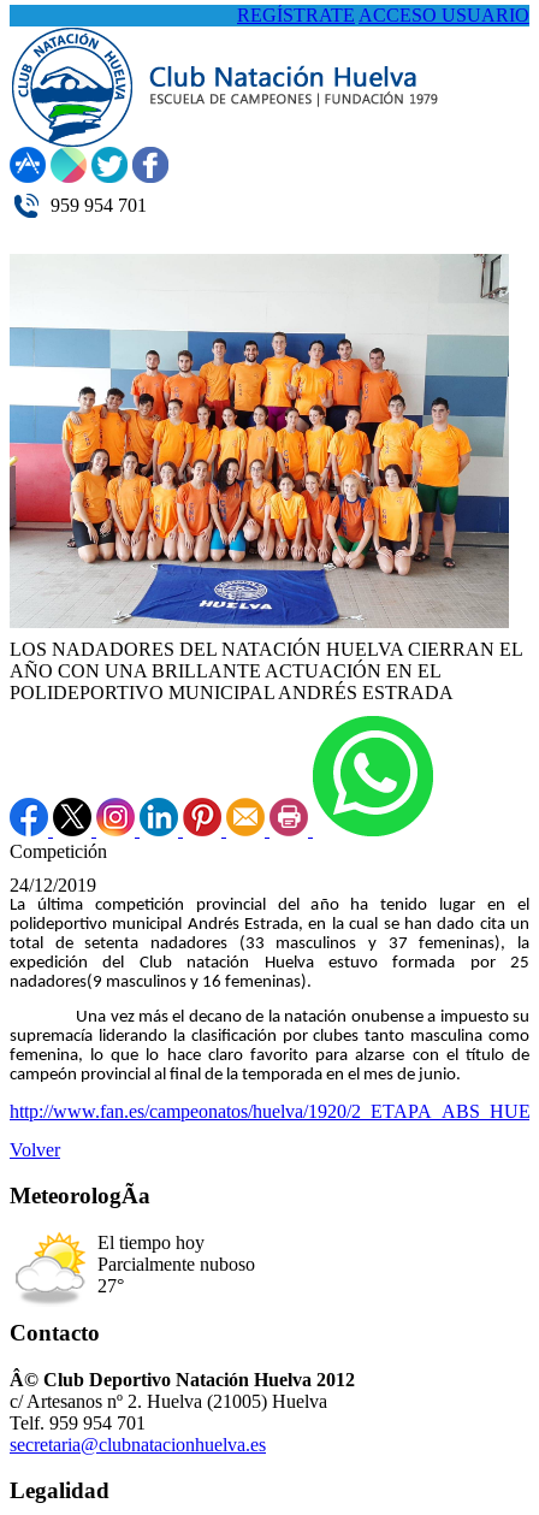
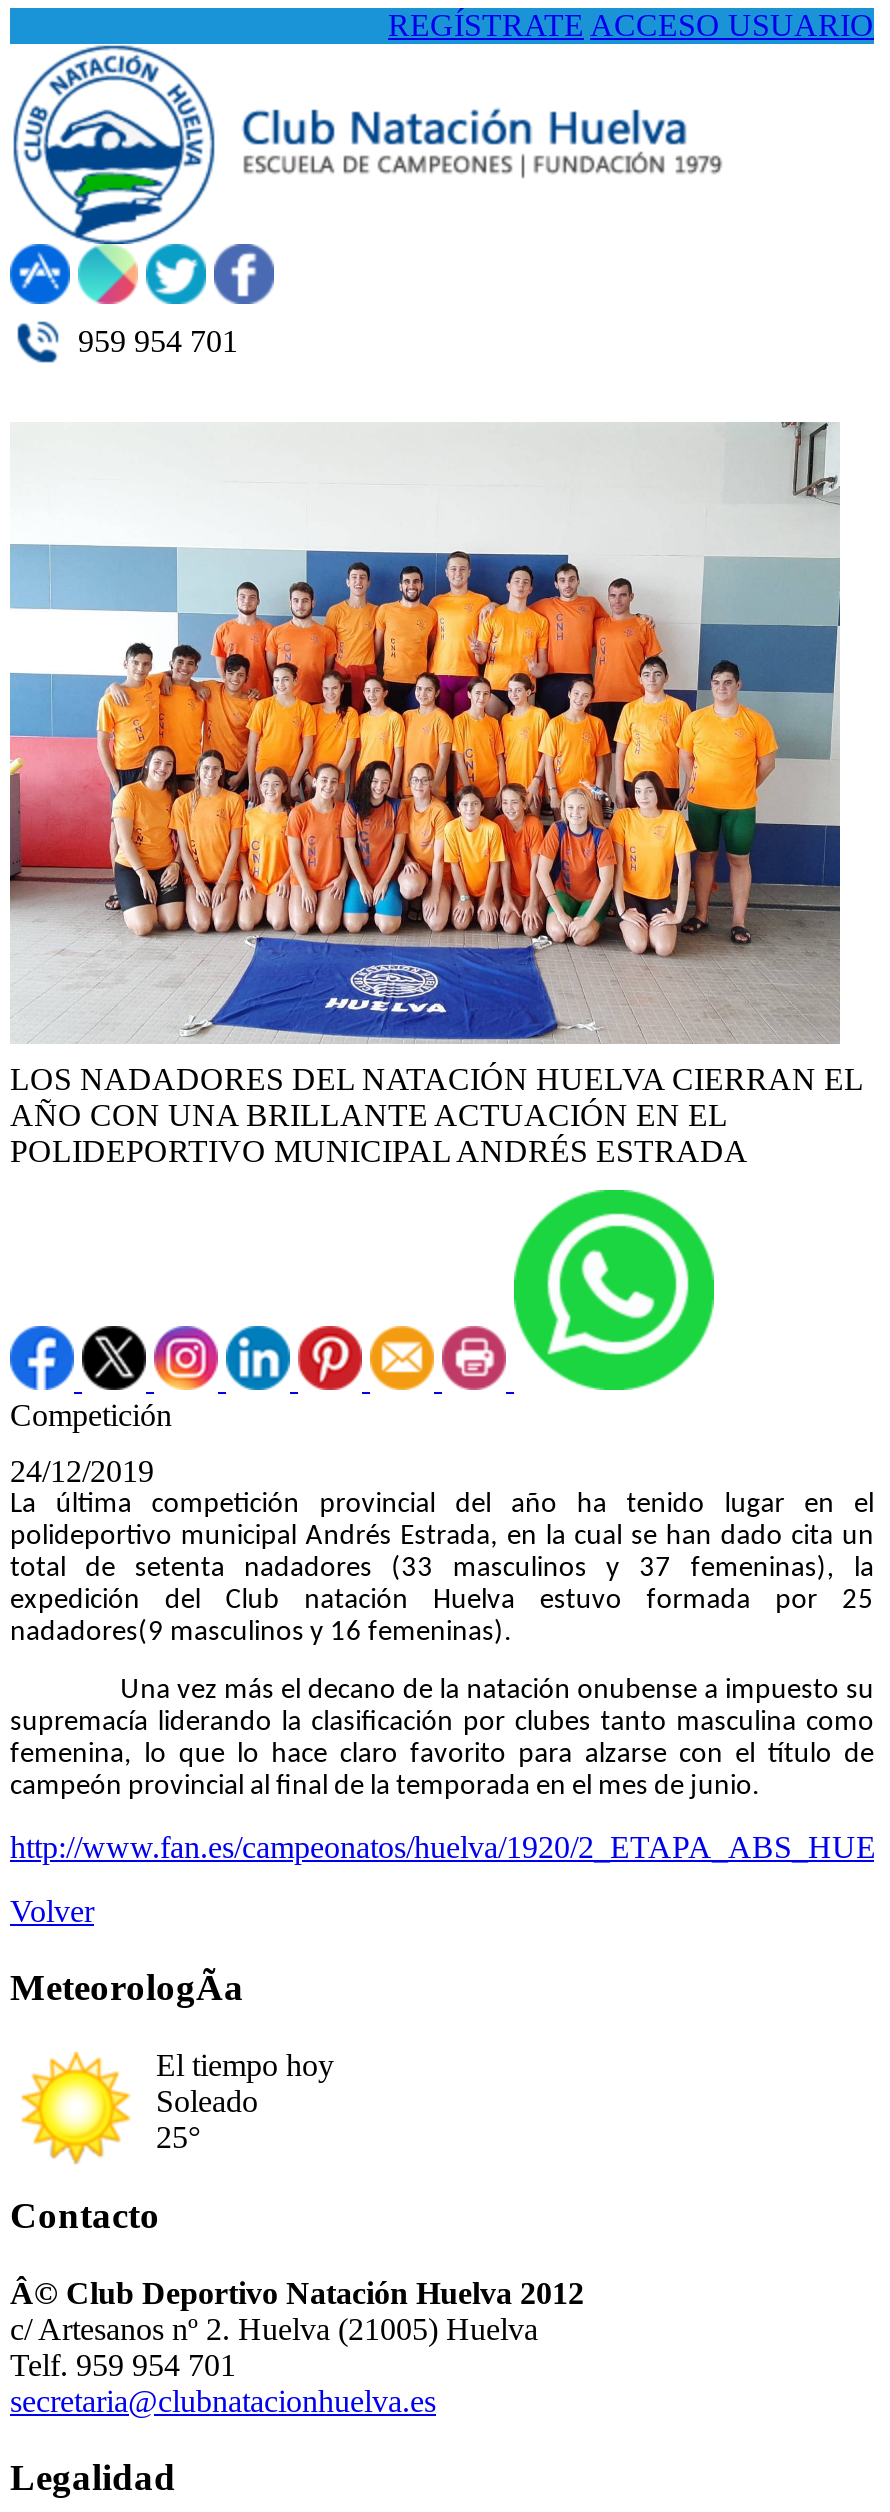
[16,1231,255,1303] [image] | Parcialmente nuboso | 27° -> [20,2050,258,2164] [image] | Soleado | 25°

